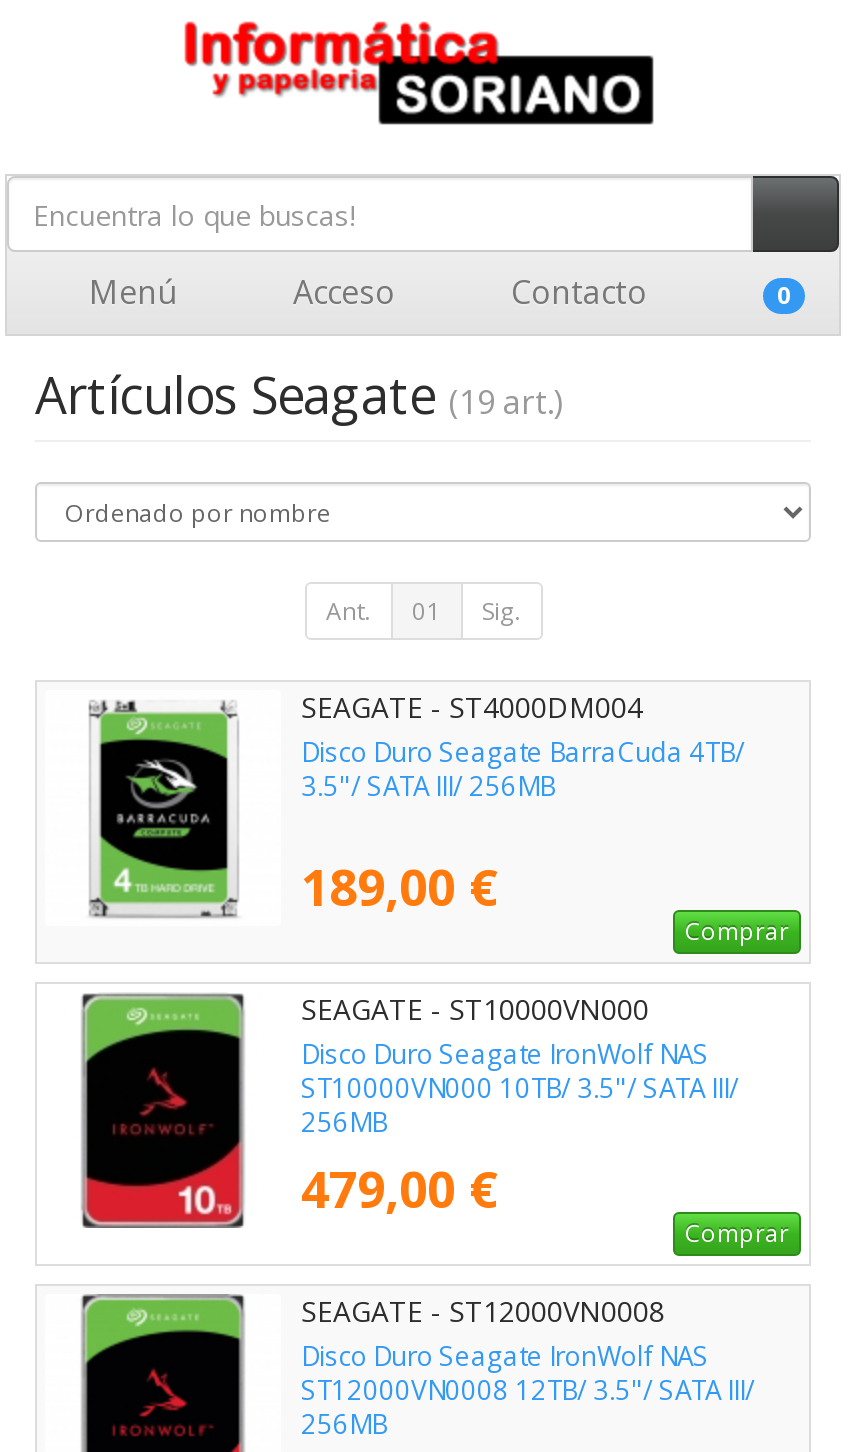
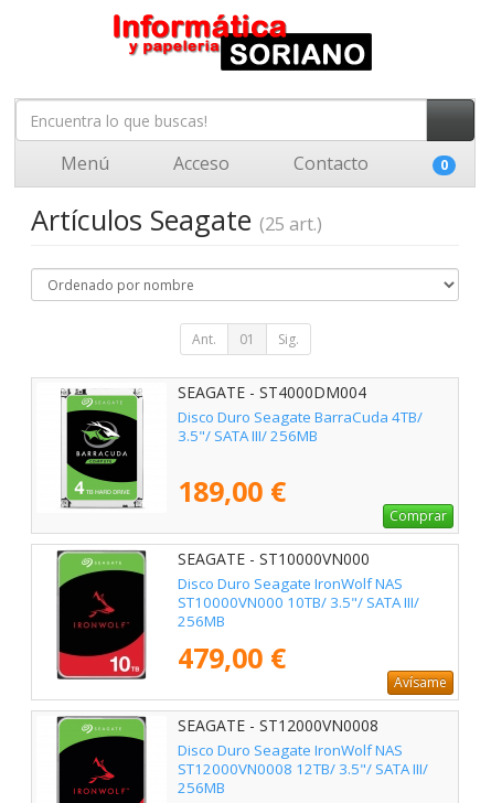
[35,360,563,428] Artículos Seagate (19 art.) -> [31,201,322,238] Artículos Seagate (25 art.)
[685,1216,789,1250] Comprar -> [394,673,447,692] Avísame

